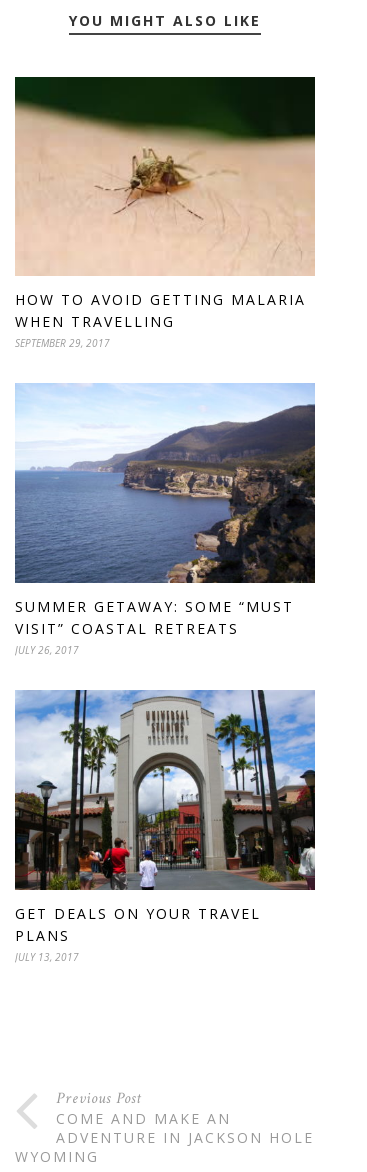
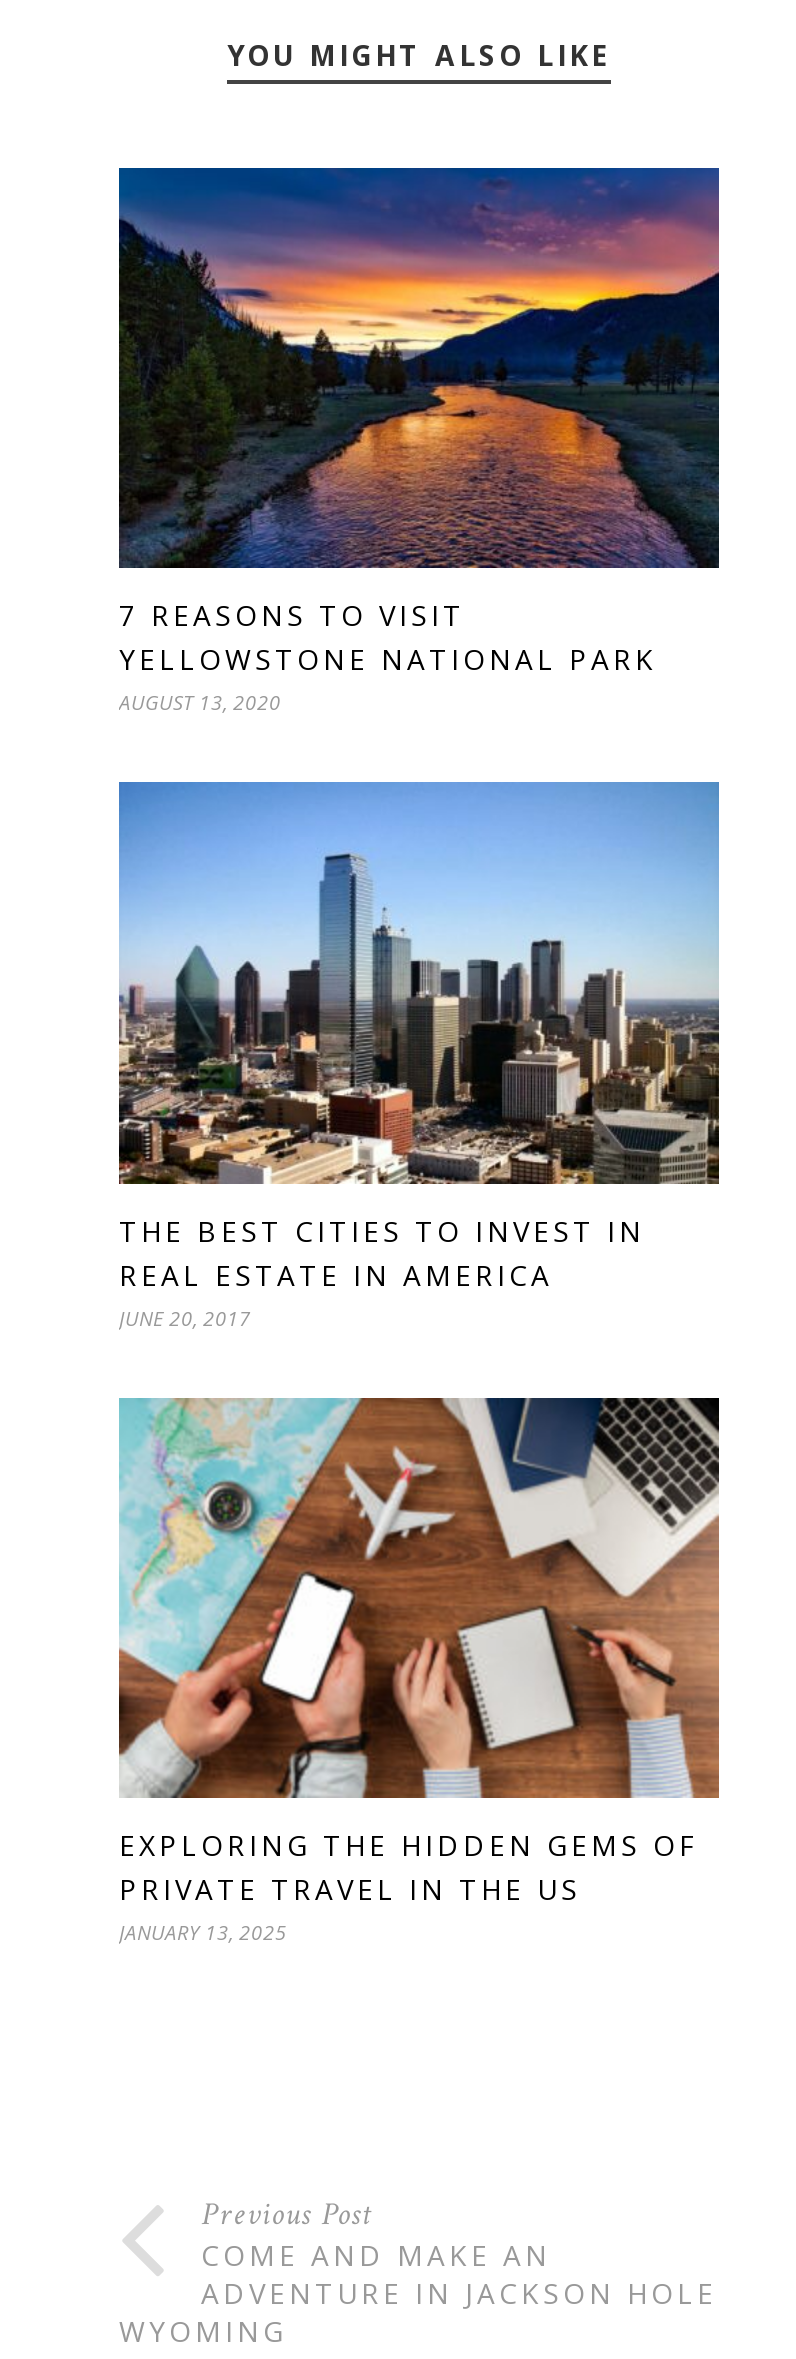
[14,76,316,350] [image] | HOW TO AVOID GETTING MALARIA | WHEN TRAVELLING | SEPTEMBER 29, 2017 -> [117,166,721,716] [image] | 7 REASONS TO VISIT | YELLOWSTONE NATIONAL PARK | AUGUST 13, 2020
[14,384,316,657] [image] | SUMMER GETAWAY: SOME “MUST | VISIT” COASTAL RETREATS | JULY 26, 2017 -> [117,780,721,1331] [image] | THE BEST CITIES TO INVEST IN | REAL ESTATE IN AMERICA | JUNE 20, 2017
[14,689,316,964] [image] | GET DEALS ON YOUR TRAVEL | PLANS | JULY 13, 2017 -> [117,1396,721,1945] [image] | EXPLORING THE HIDDEN GEMS OF | PRIVATE TRAVEL IN THE US | JANUARY 13, 2025

